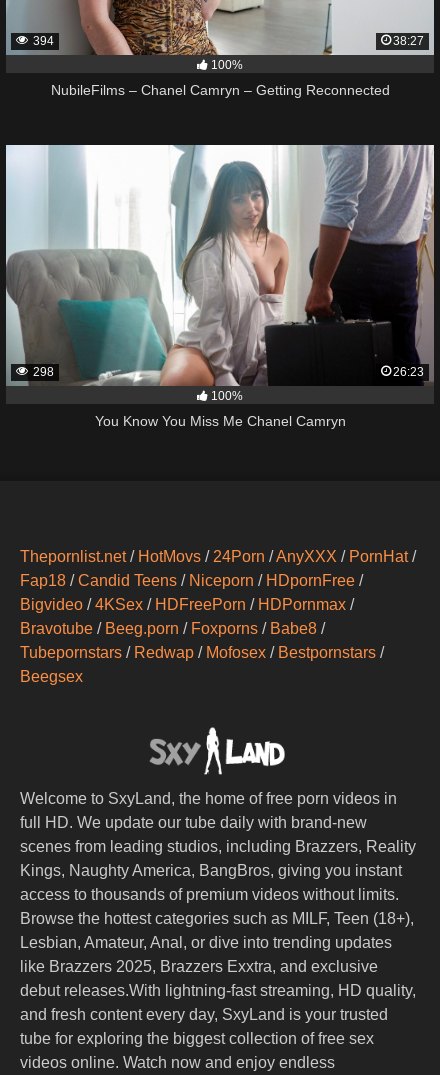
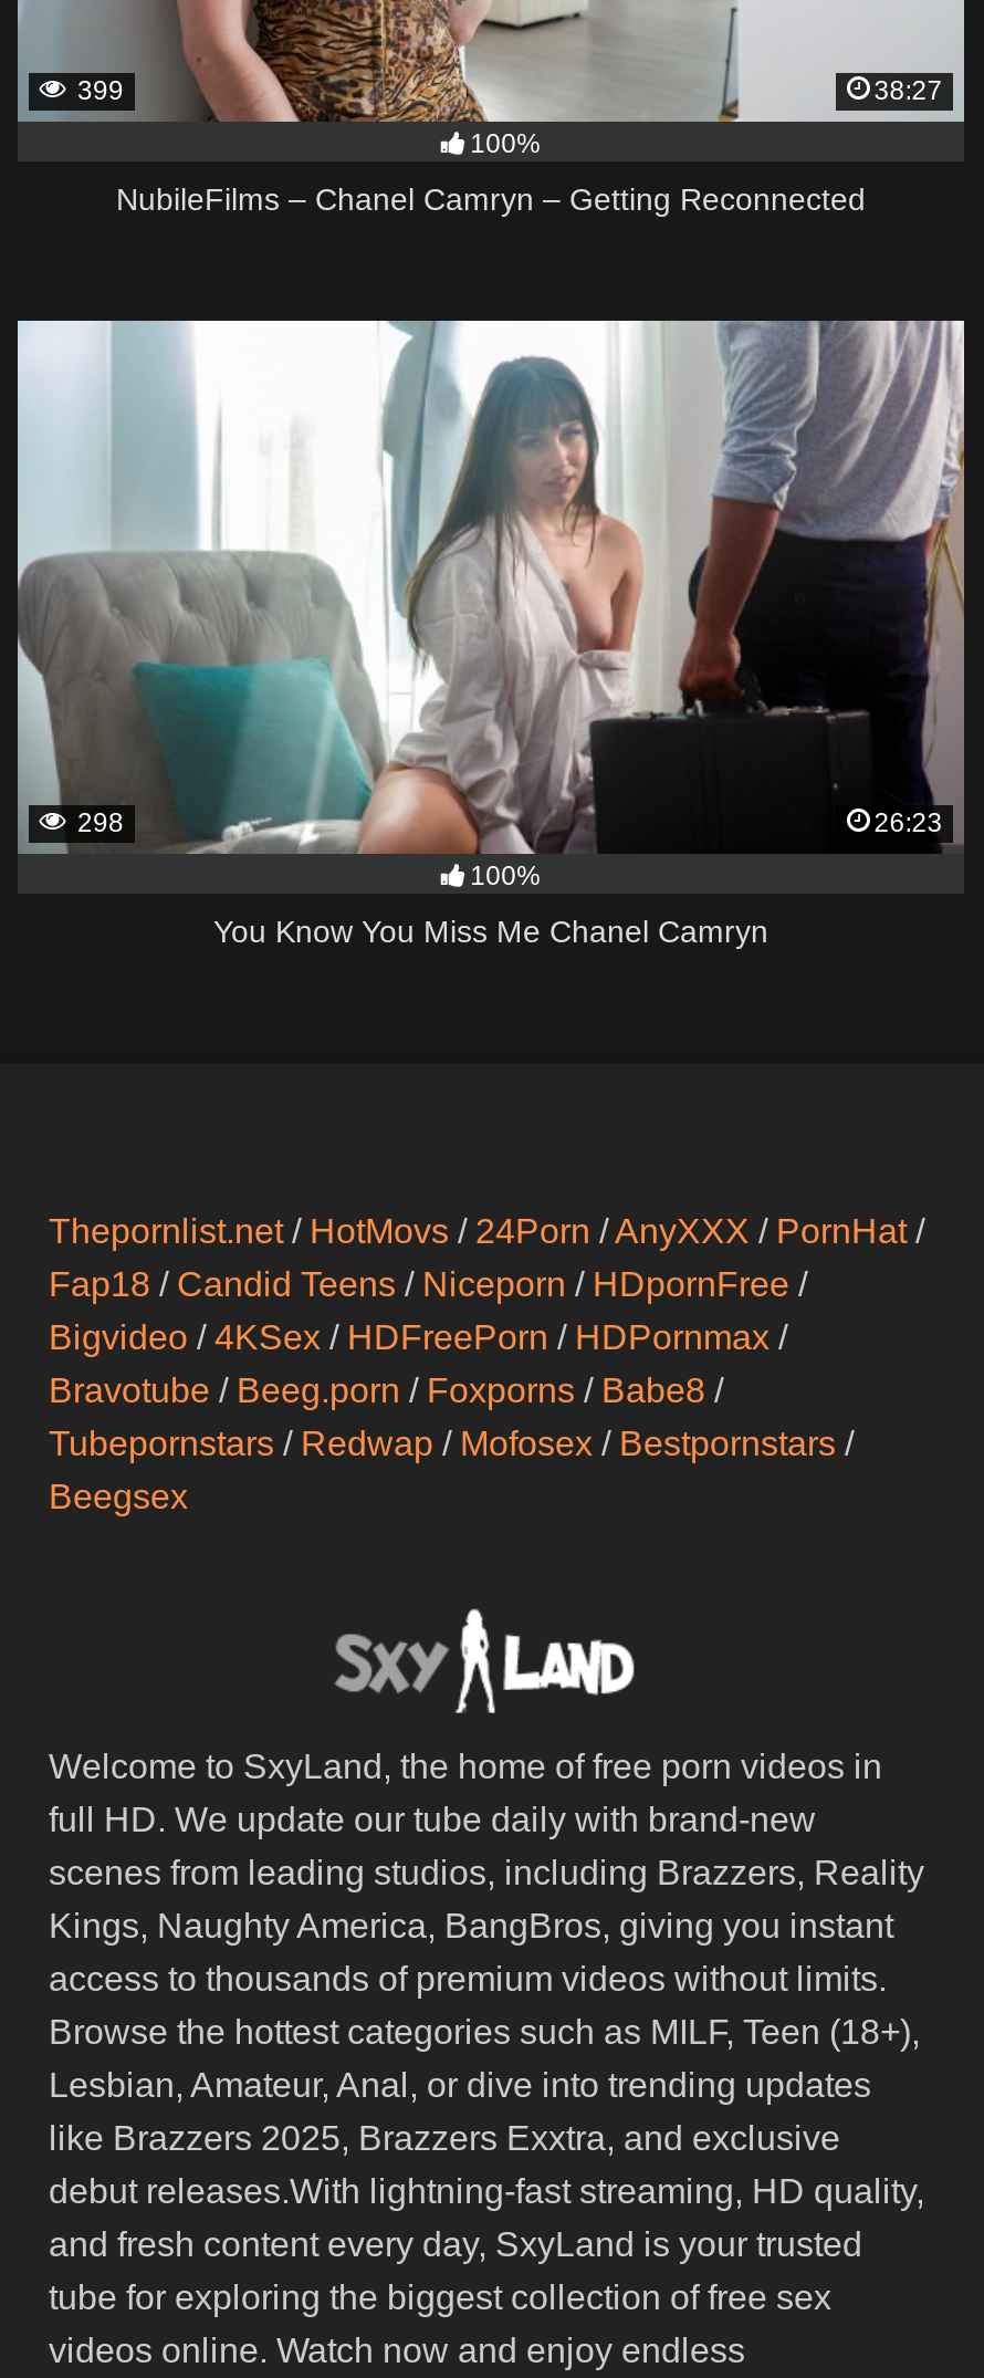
[30,34,54,48] 394 -> [71,76,124,107] 399

